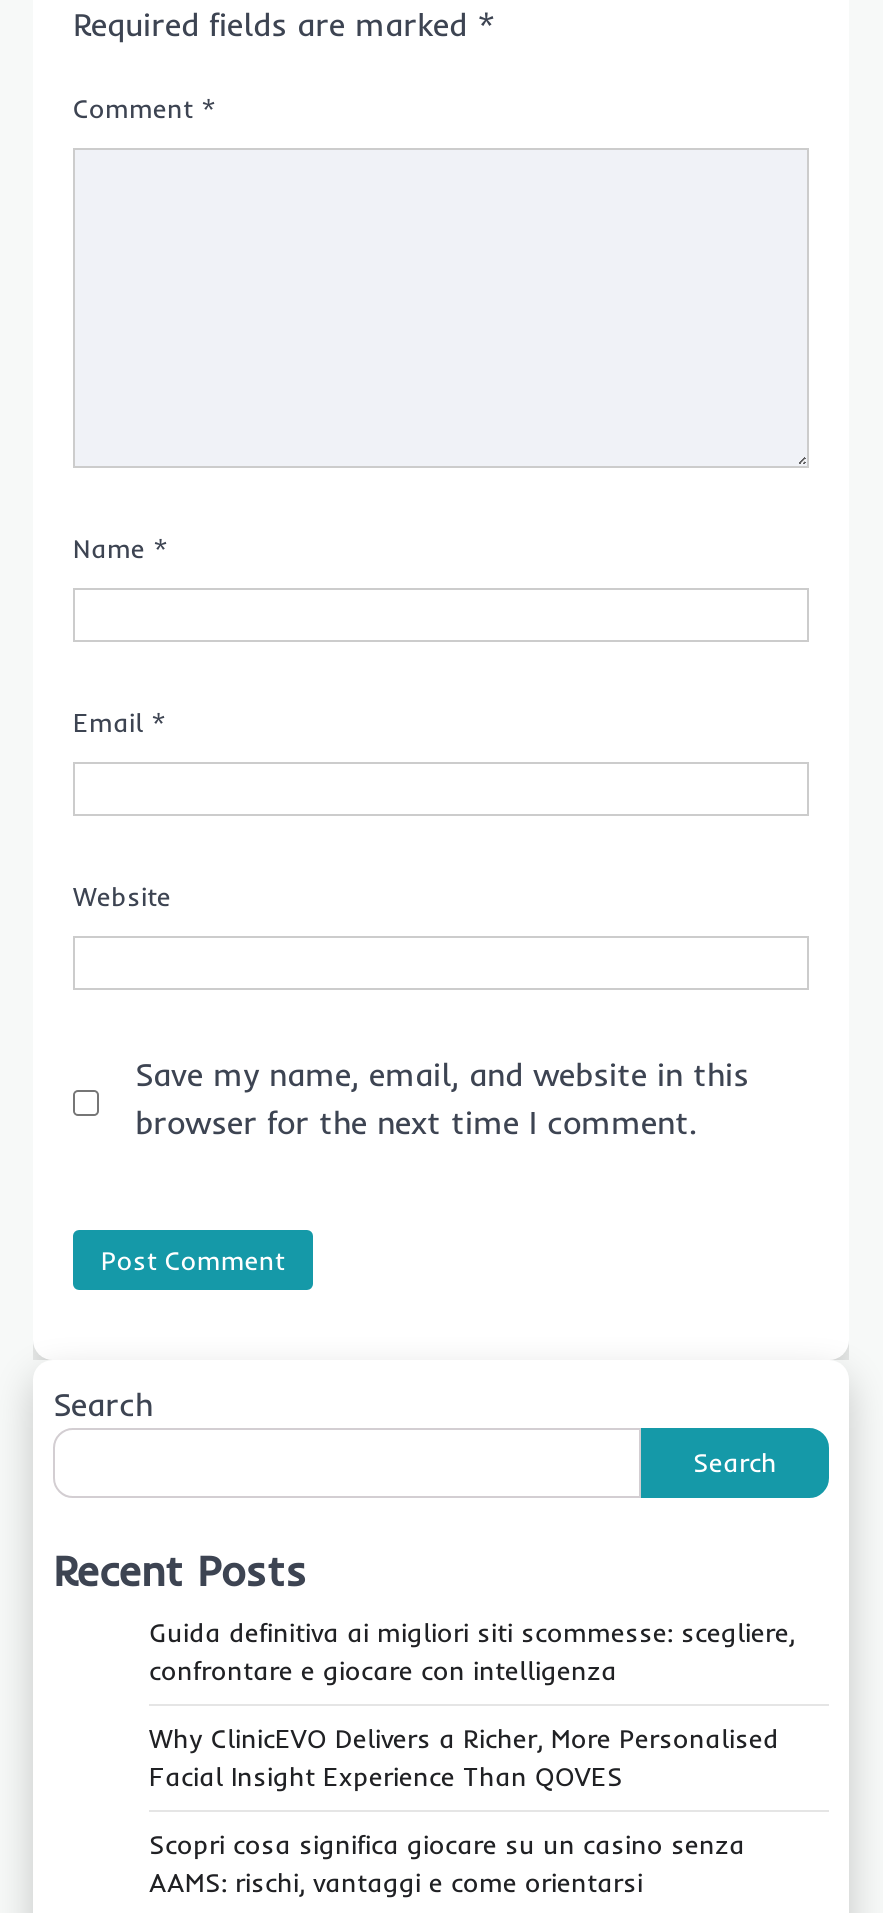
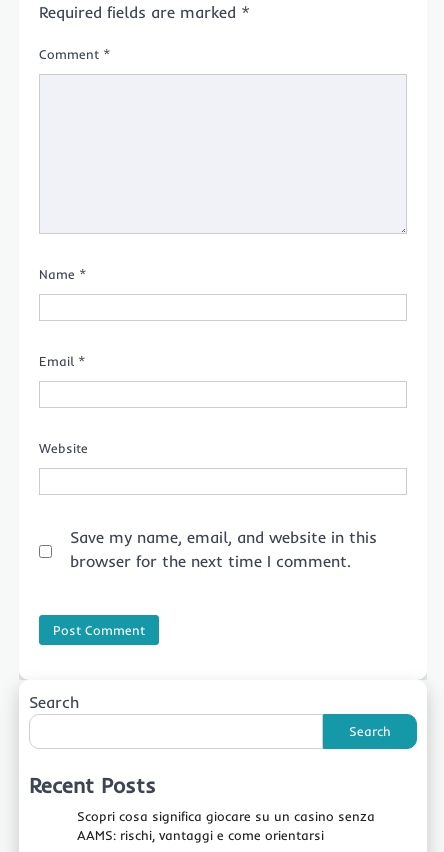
[149,1616,795,1792] Guida definitiva ai migliori siti scommesse: scegliere, | confrontare e giocare con intelligenza | Why ClinicEVO Delivers a Richer, More Personalised | Facial Insight Experience Than QOVES -> none

